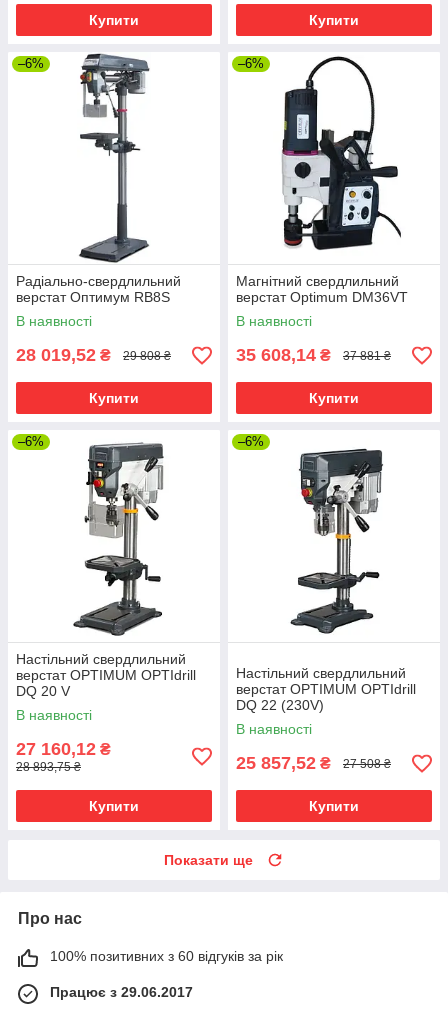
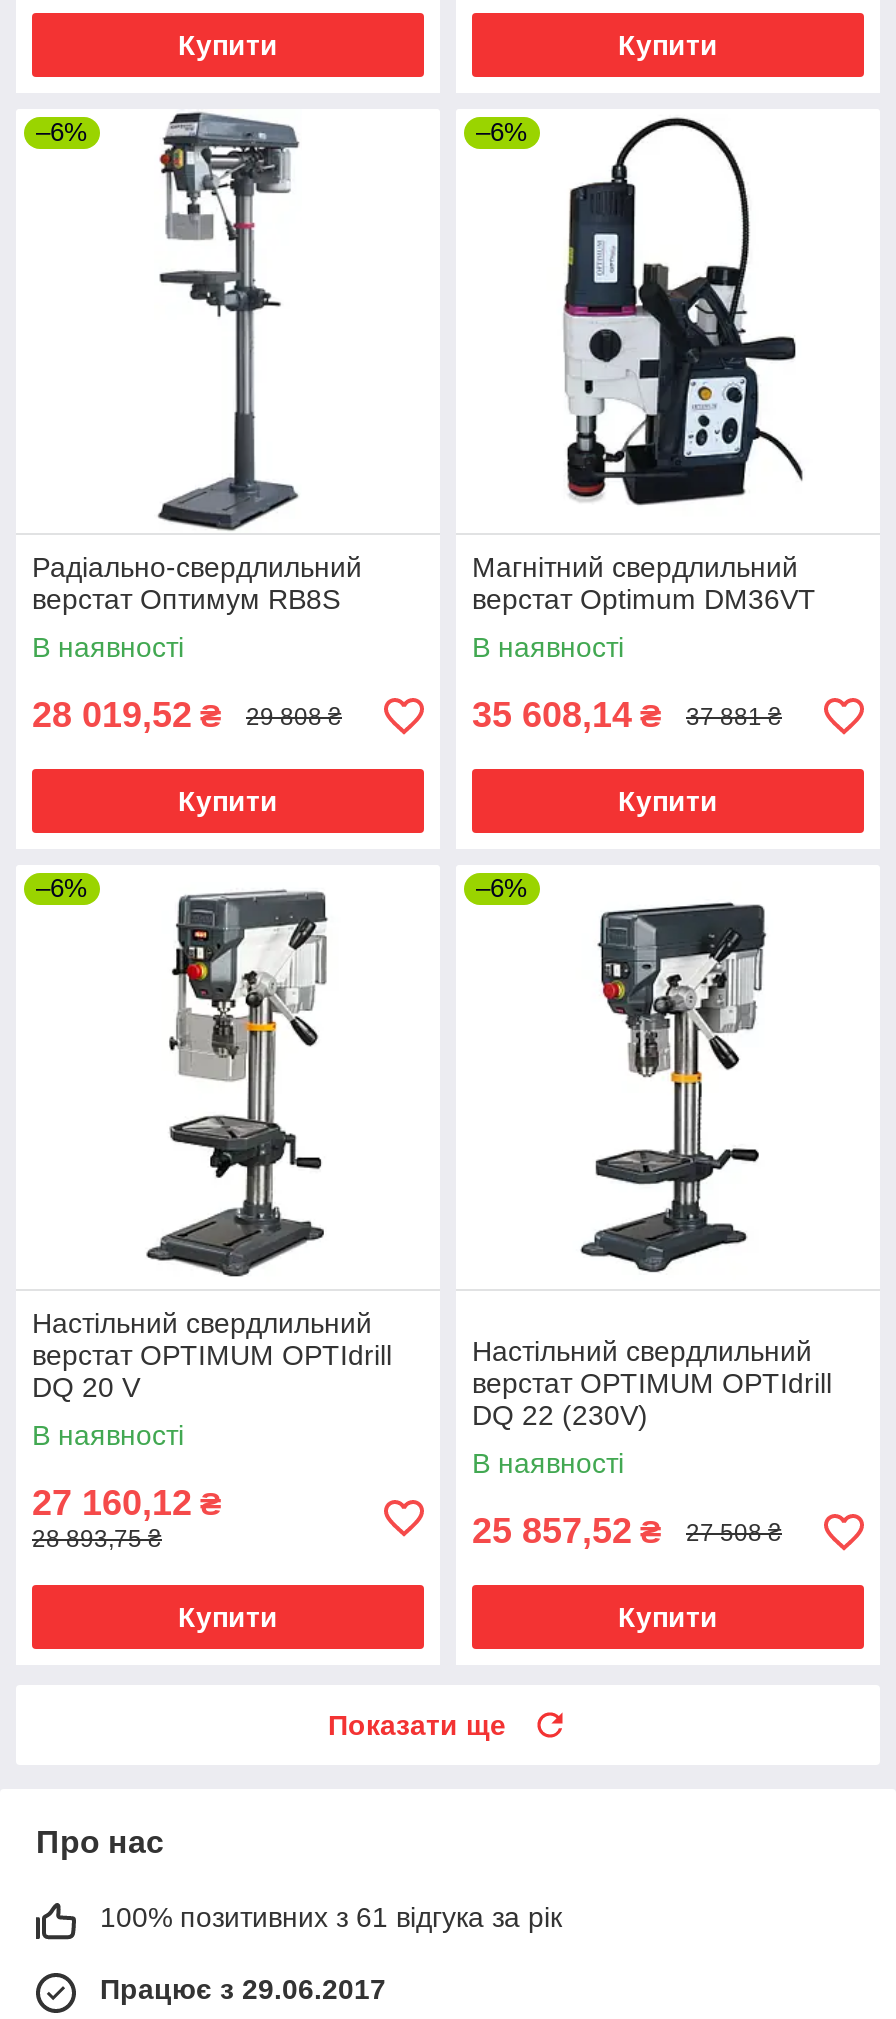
[50,948,283,964] 100% позитивних з 60 відгуків за рік -> [100,1902,562,1934] 100% позитивних з 61 відгука за рік

